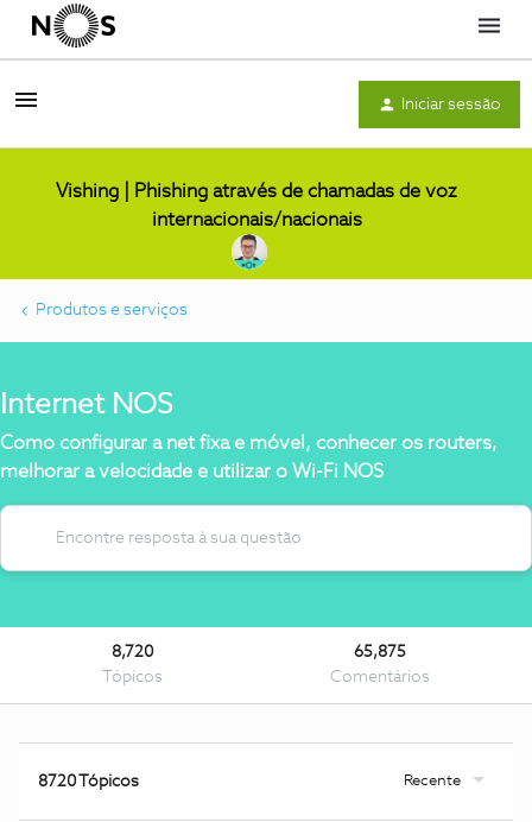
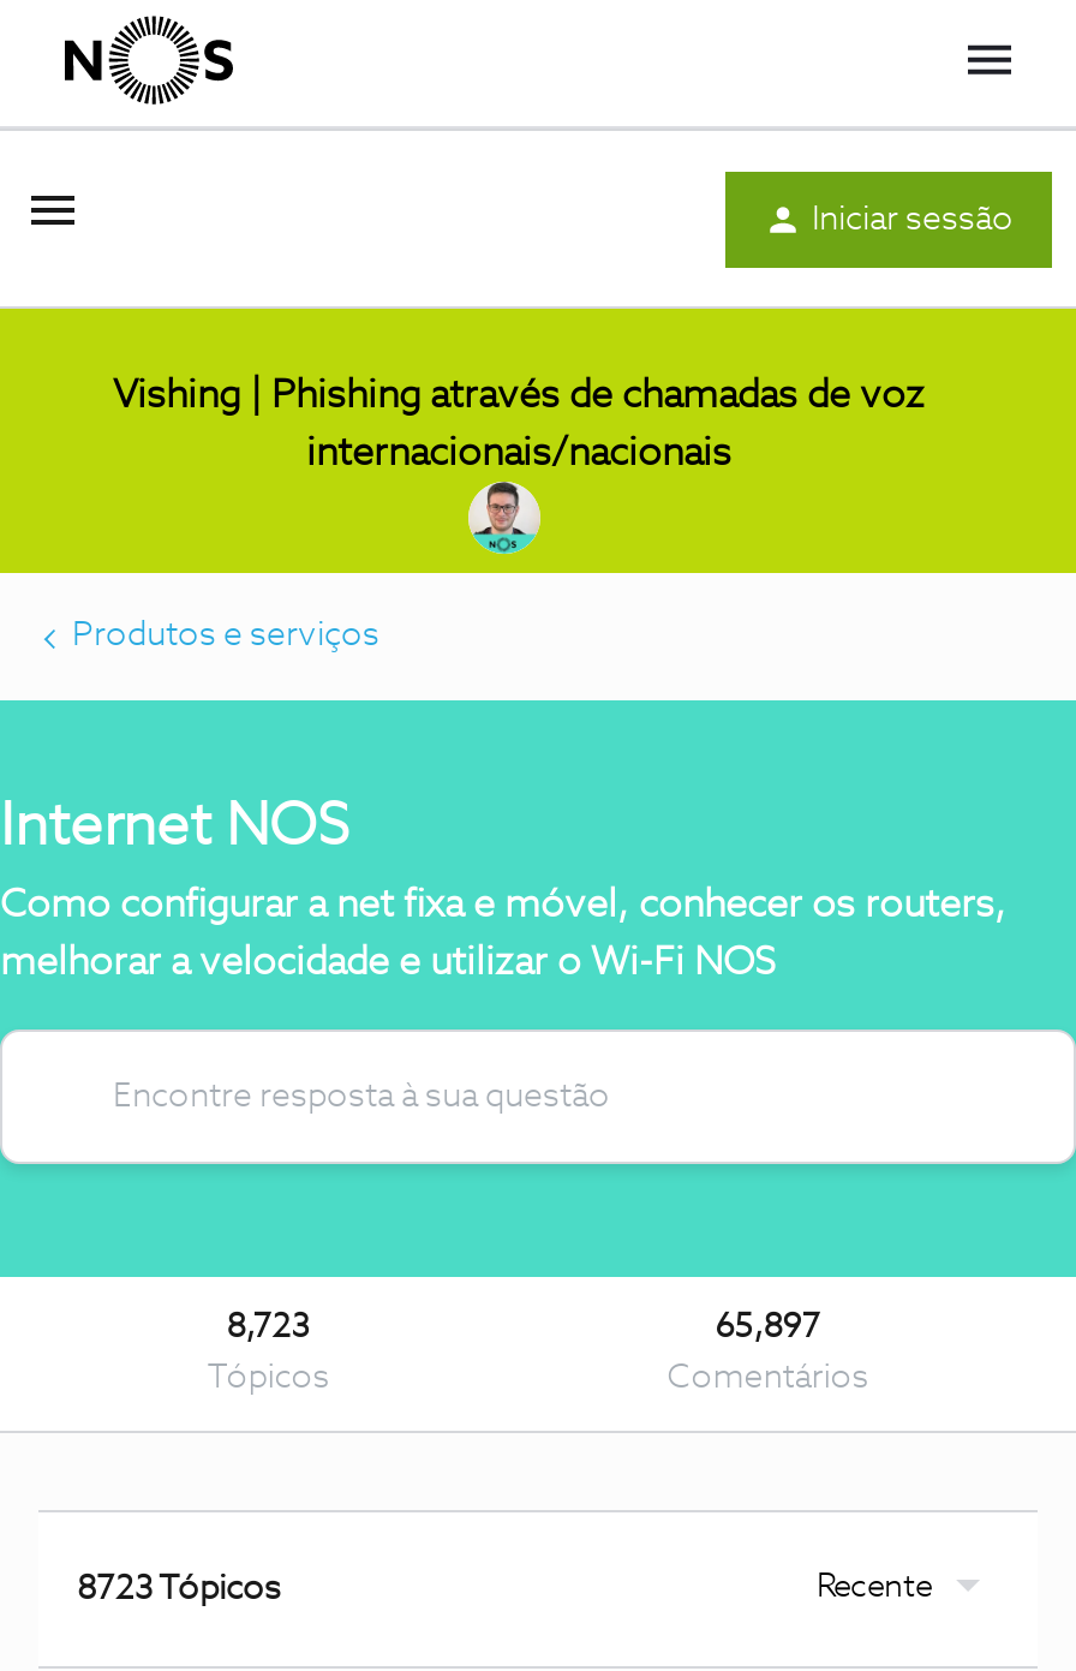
[112,644,153,660] 8,720 -> [226,1311,310,1344] 8,723
[354,644,406,660] 65,875 -> [715,1311,821,1344] 65,897
[38,773,139,790] 8720 Tópicos -> [77,1572,281,1606] 8723 Tópicos

